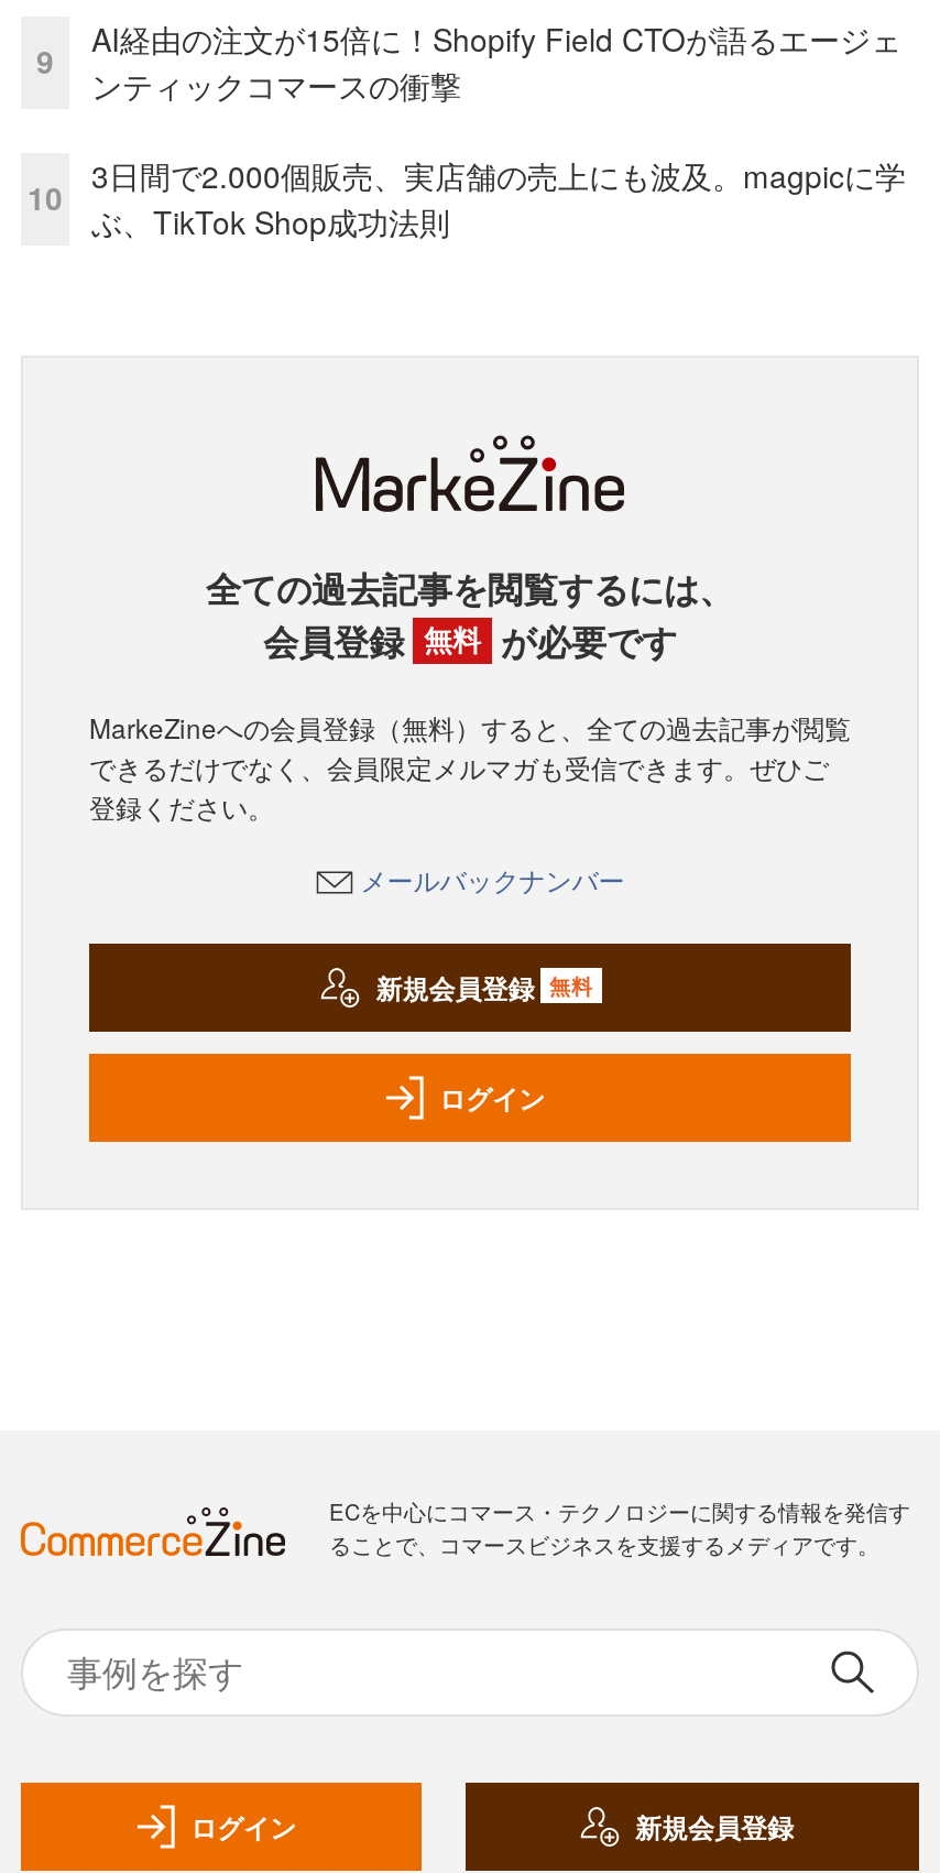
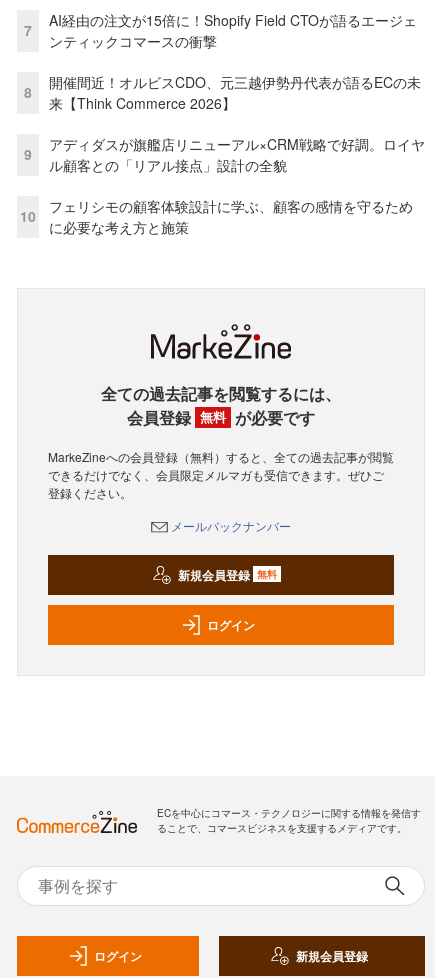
[36,39,54,83] 9 -> [24,20,32,40] 7
none -> [24,82,32,102] 8
none -> [24,72,421,164] 開催間近！オルビスCDO、元三越伊勢丹代表が語るECの未 | 来【Think Commerce 2026】 | 9
none -> [49,134,425,175] アディダスが旗艦店リニューアル×CRM戦略で好調。ロイヤ | ル顧客との「リアル接点」設計の全貌
[91,153,906,243] 3日間で2.000個販売、実店舗の売上にも波及。magpicに学 | ぶ、TikTok Shop成功法則 -> [49,196,413,237] フェリシモの顧客体験設計に学ぶ、顧客の感情を守るため | に必要な考え方と施策

